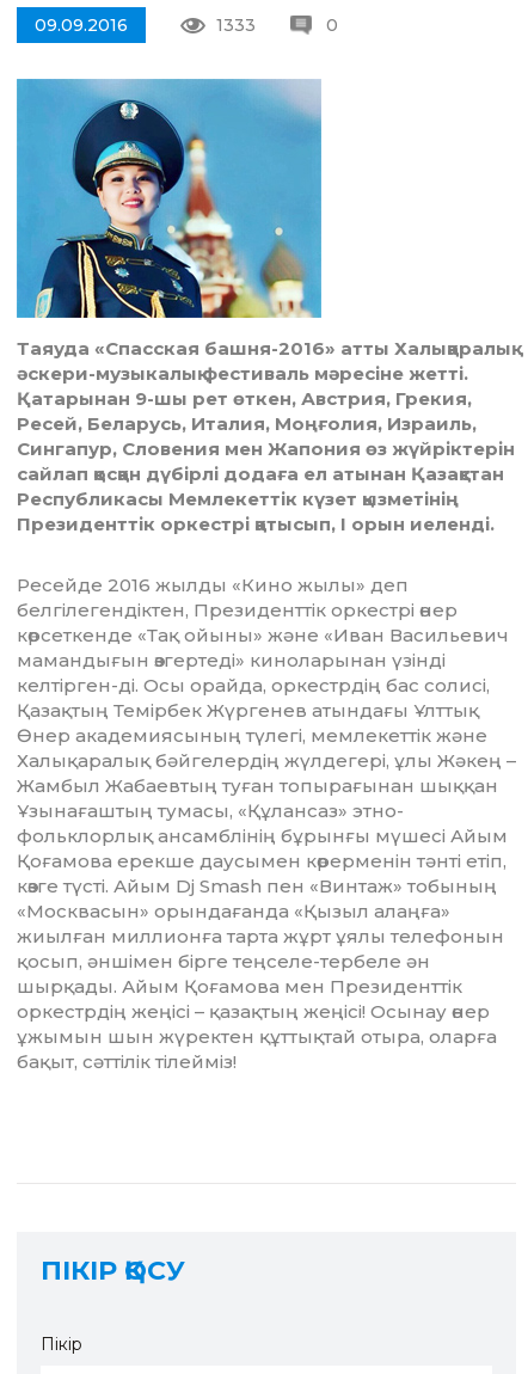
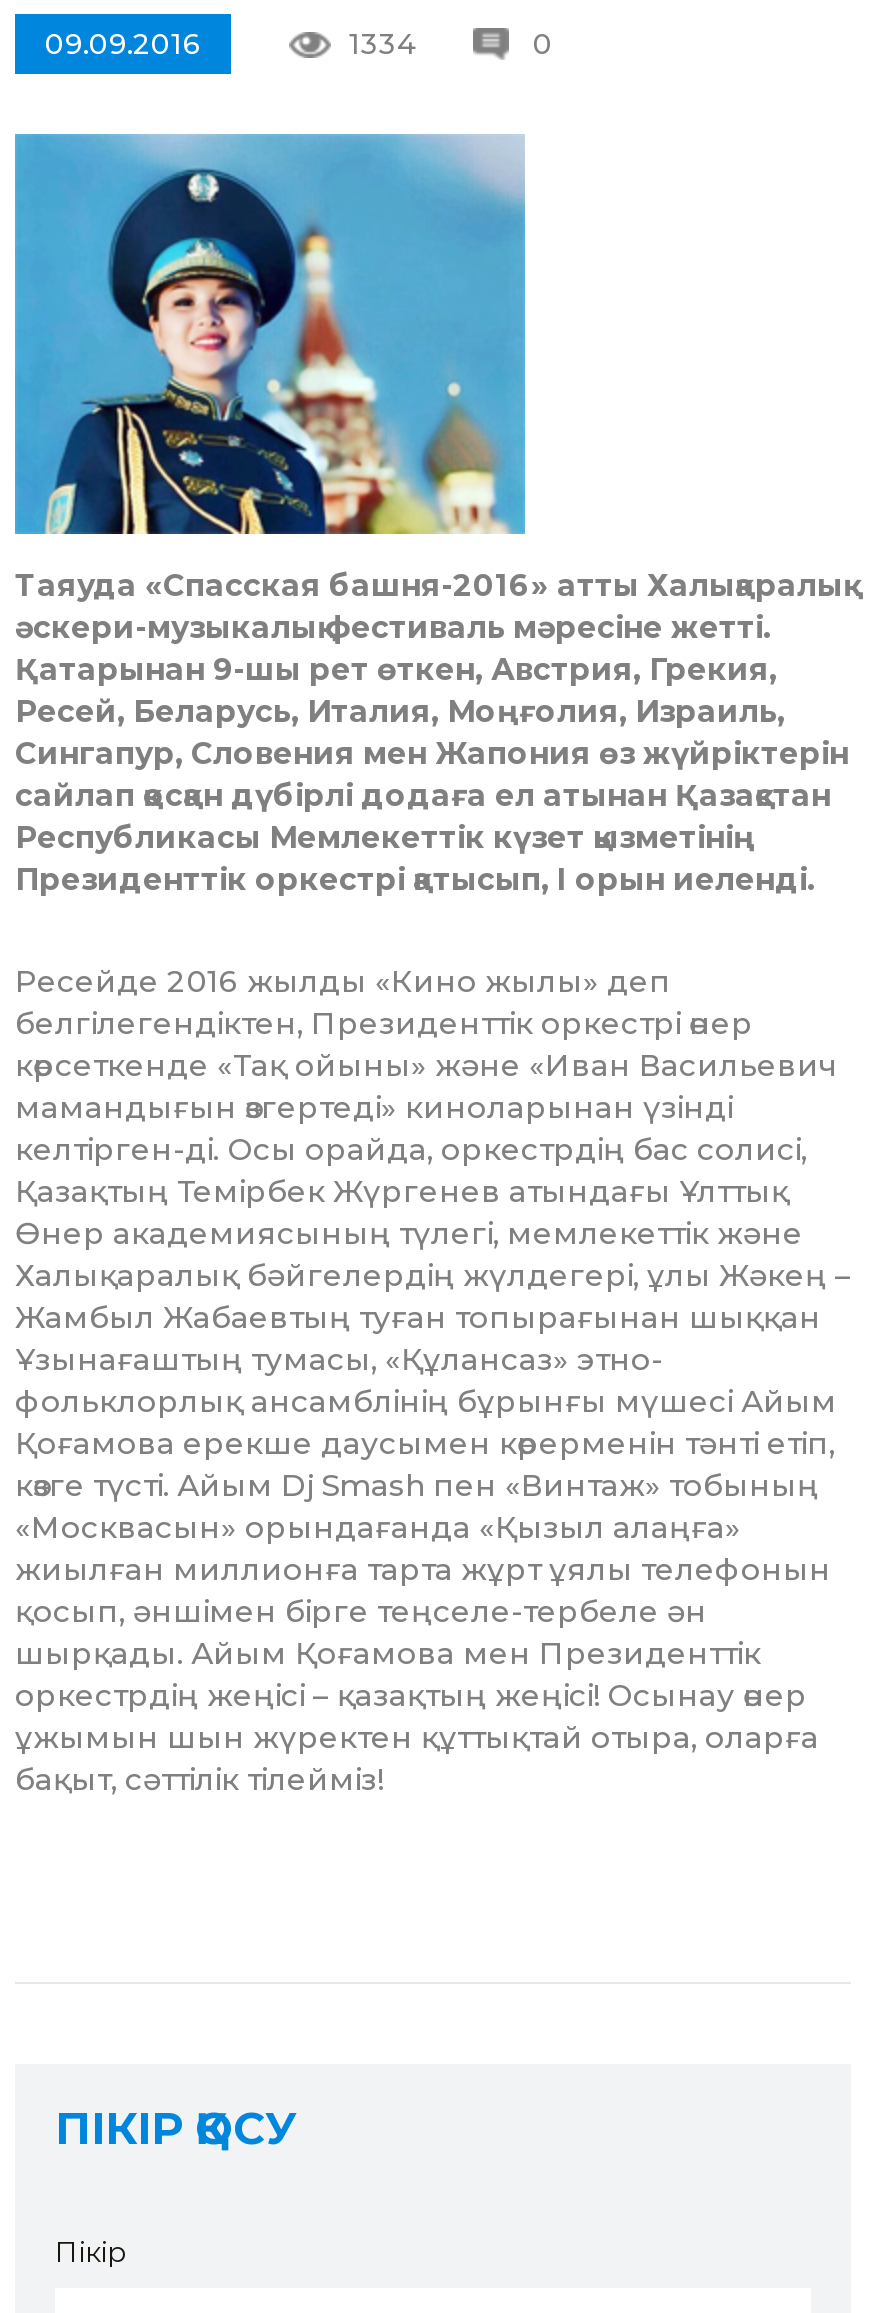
[216,15,256,36] 1333 -> [349,27,415,63] 1334

